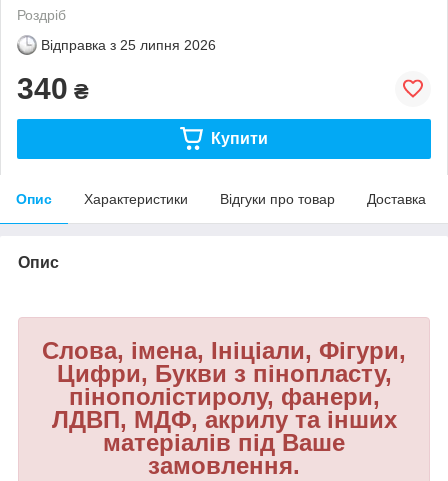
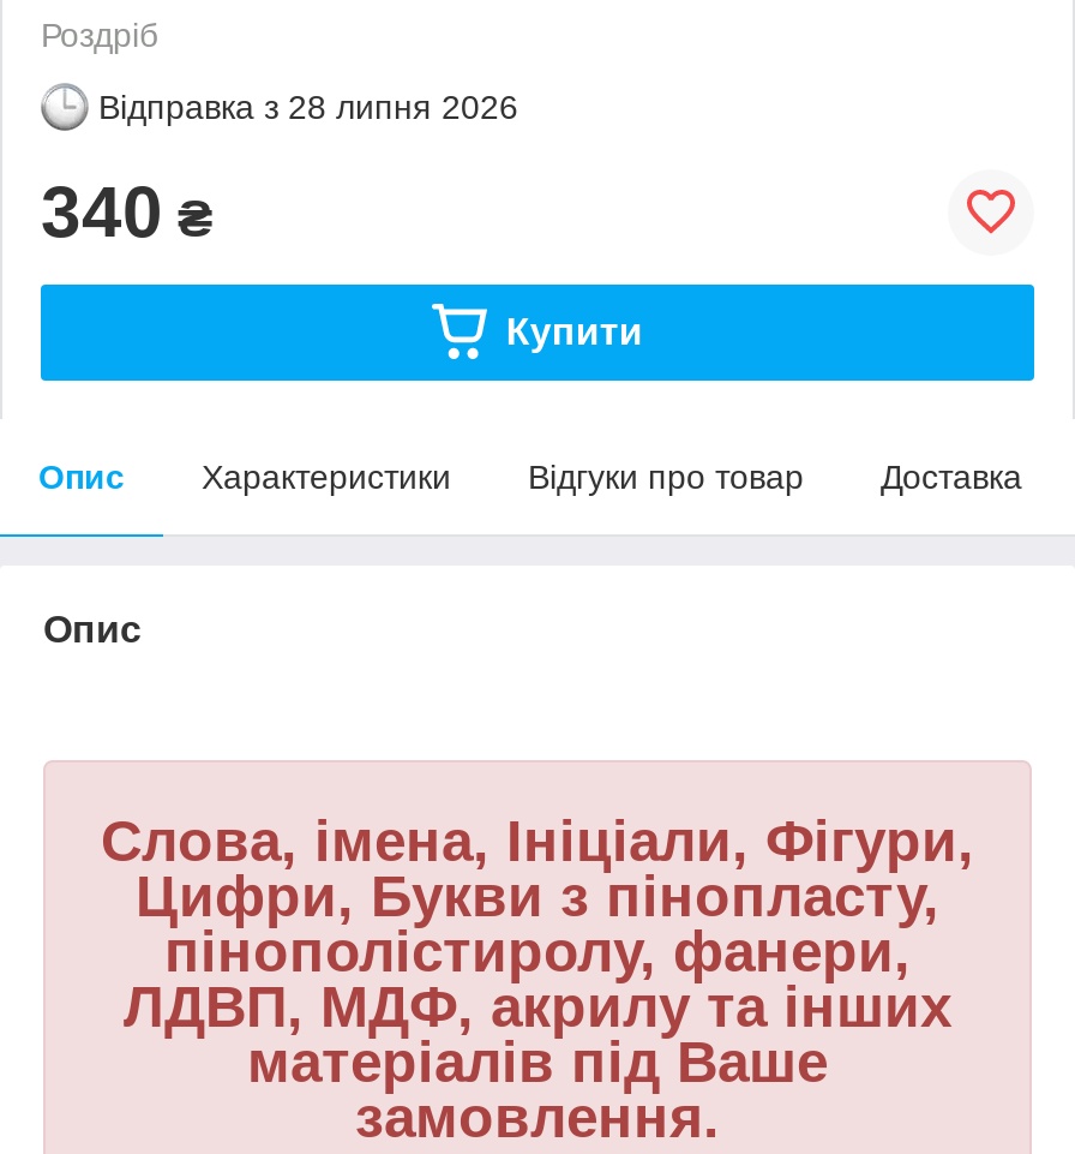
[41,37,216,53] Відправка з 25 липня 2026 -> [98,87,518,126] Відправка з 28 липня 2026

